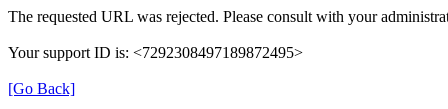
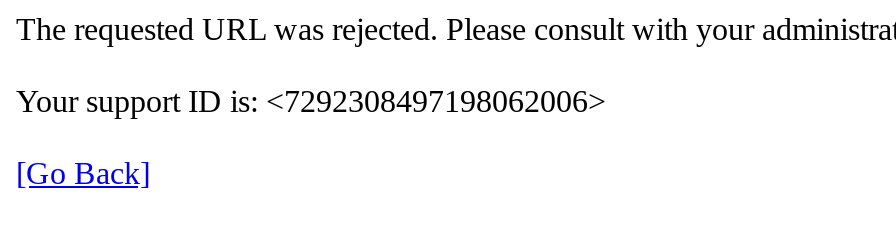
[8,44,303,61] Your support ID is: <7292308497189872495> -> [16,84,606,118] Your support ID is: <7292308497198062006>

